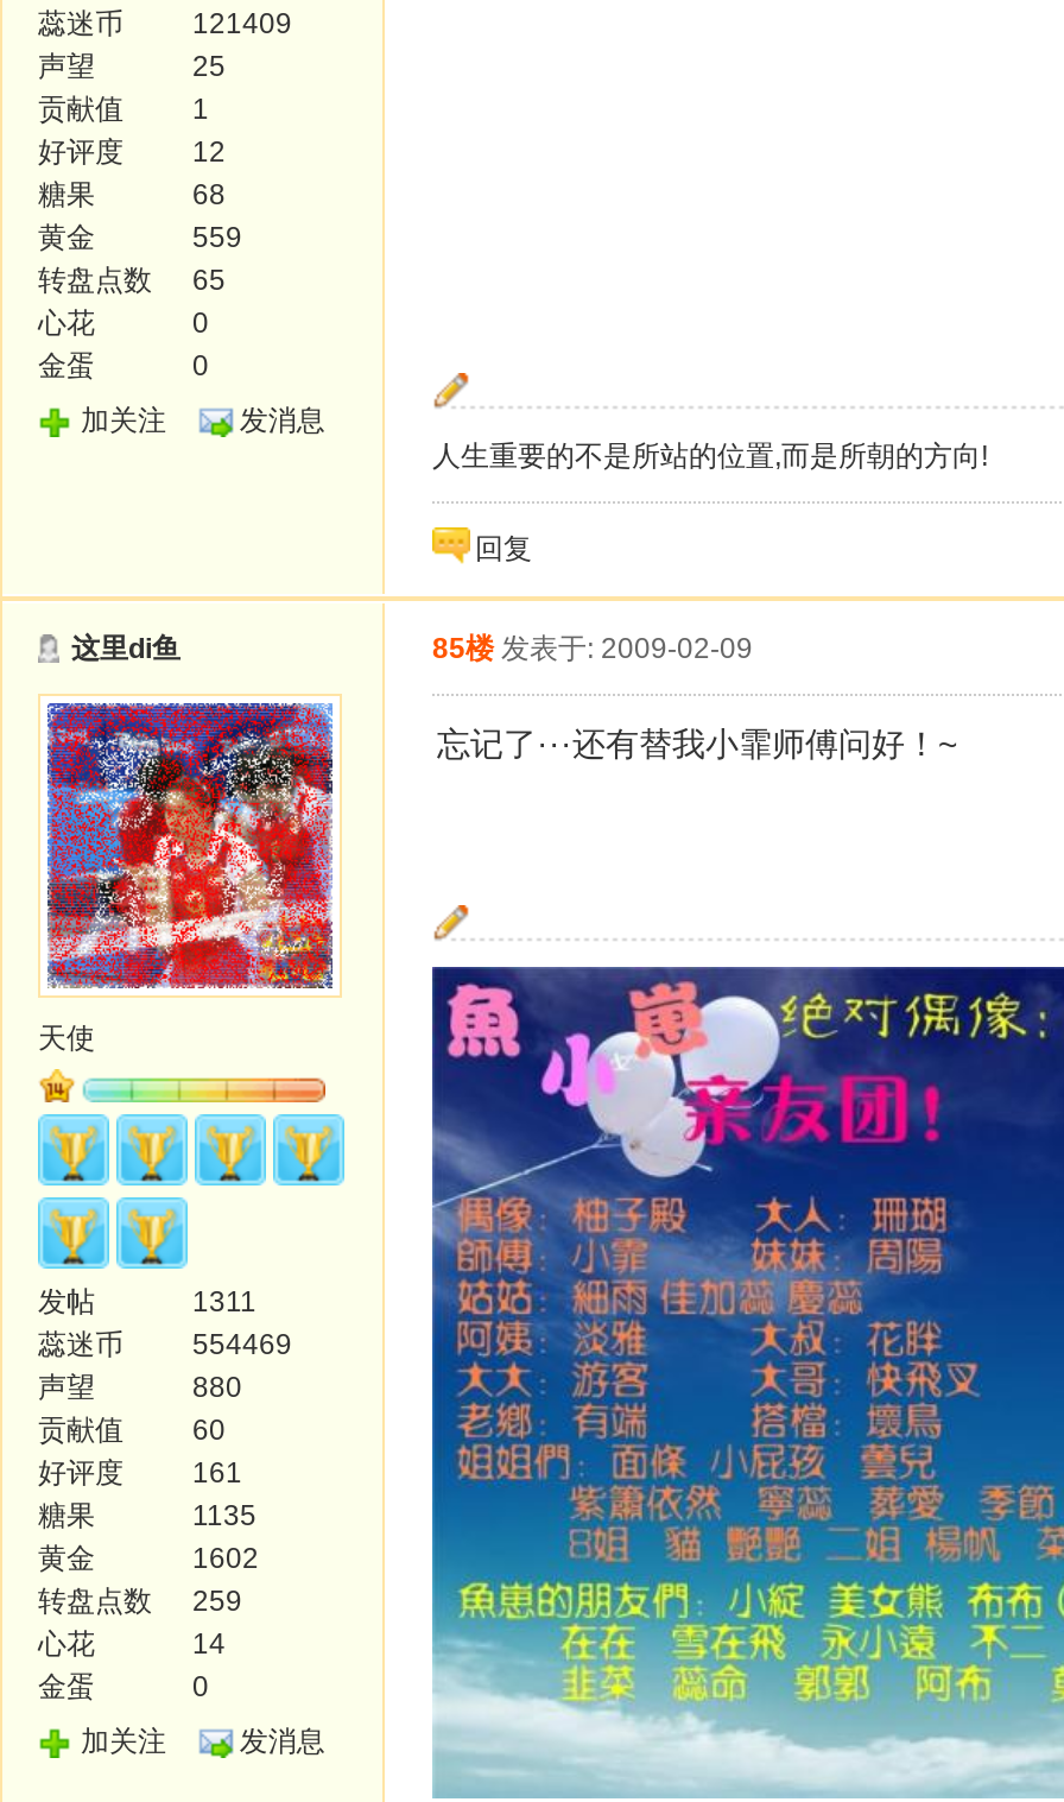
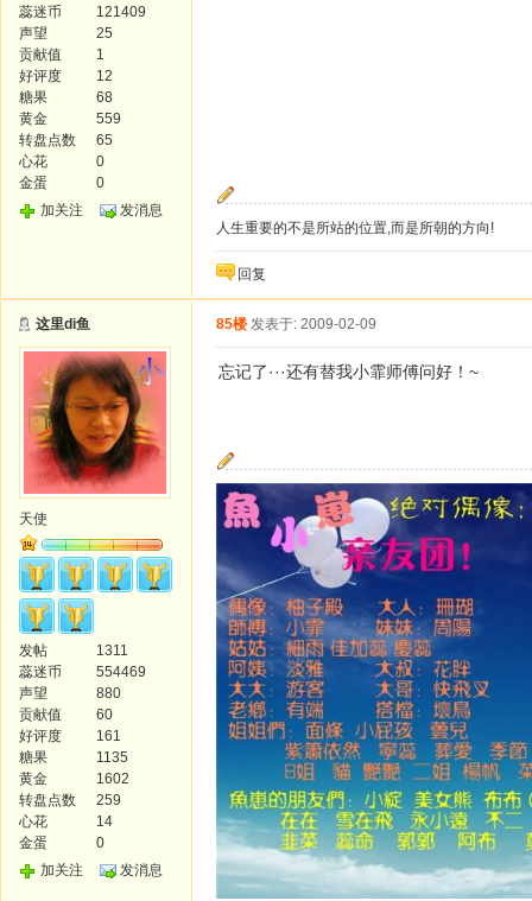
[45,701,335,991] [image] -> [23,350,167,495] [image]

